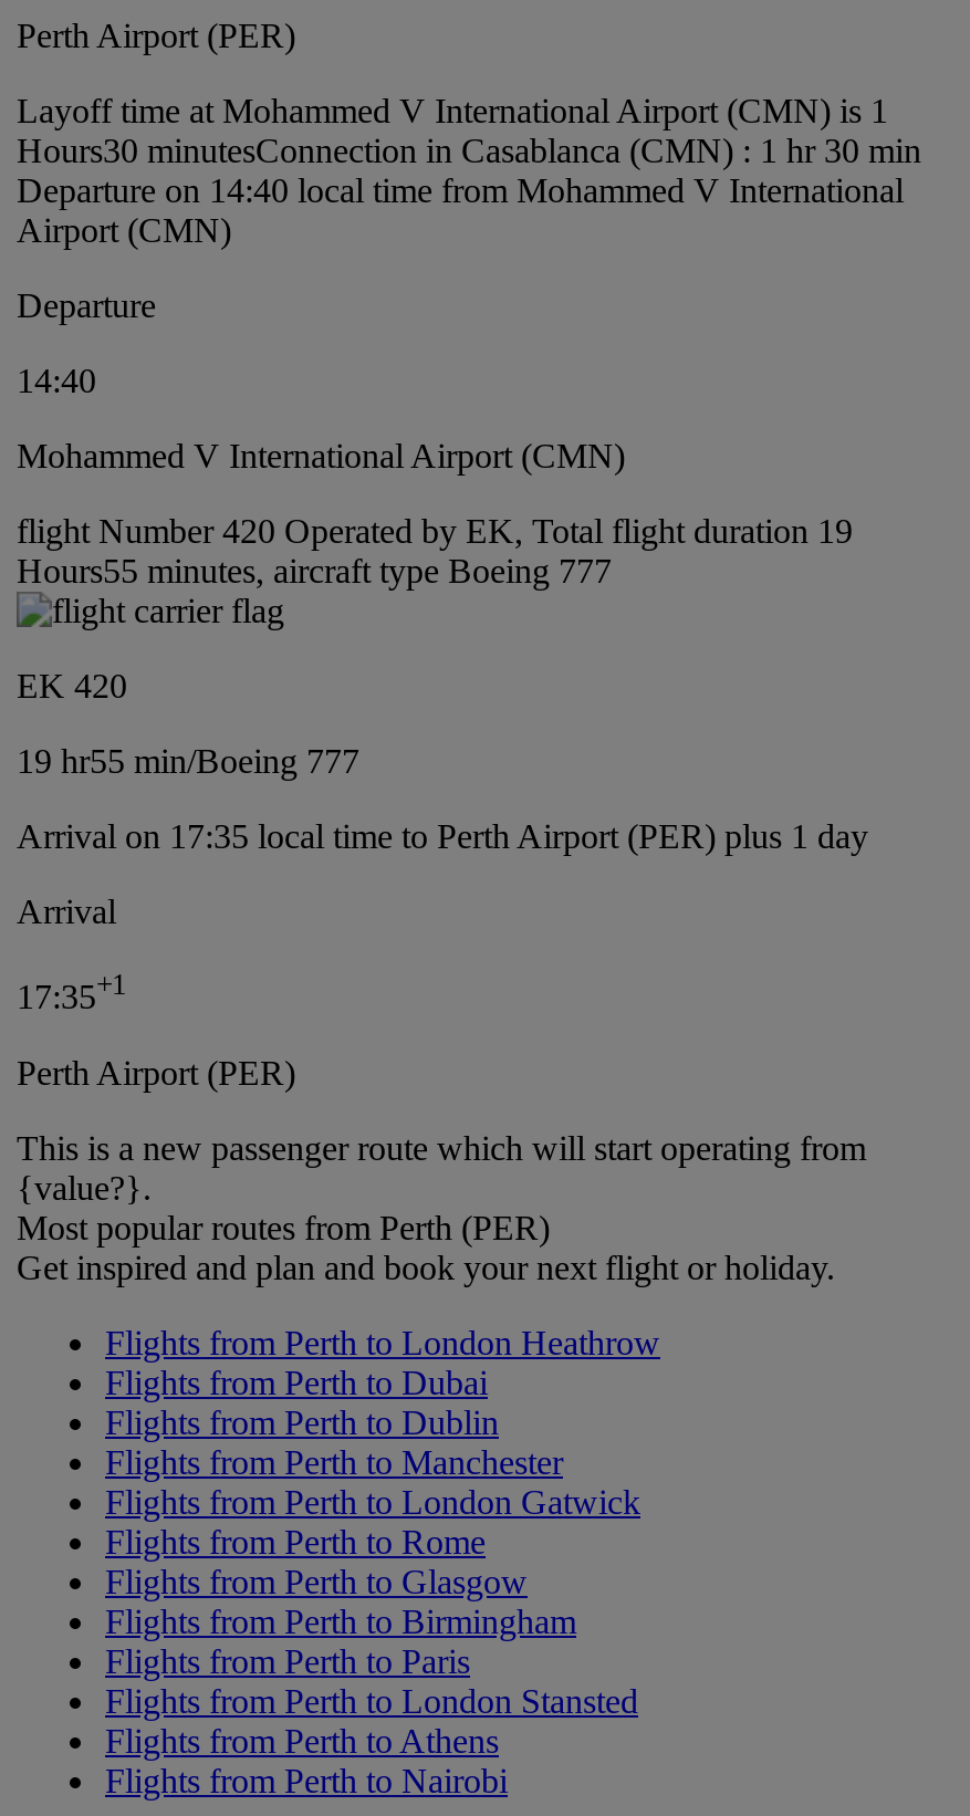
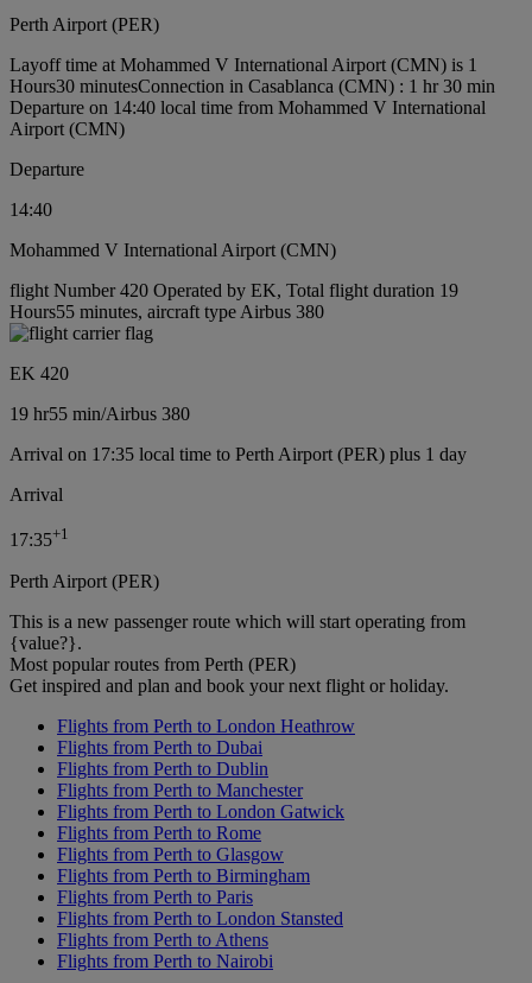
[17,553,612,590] Hours55 minutes, aircraft type Boeing 777 -> [9,302,324,322] Hours55 minutes, aircraft type Airbus 380
[17,743,359,780] 19 hr55 min/Boeing 777 -> [9,404,190,424] 19 hr55 min/Airbus 380

